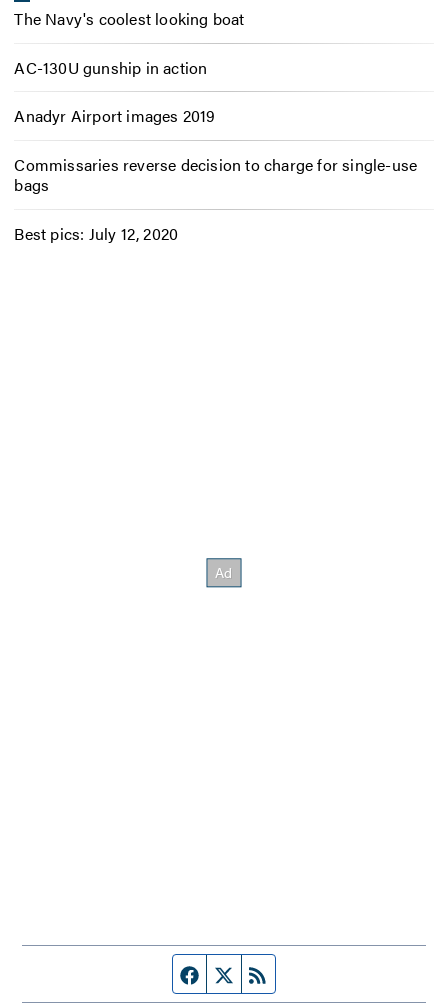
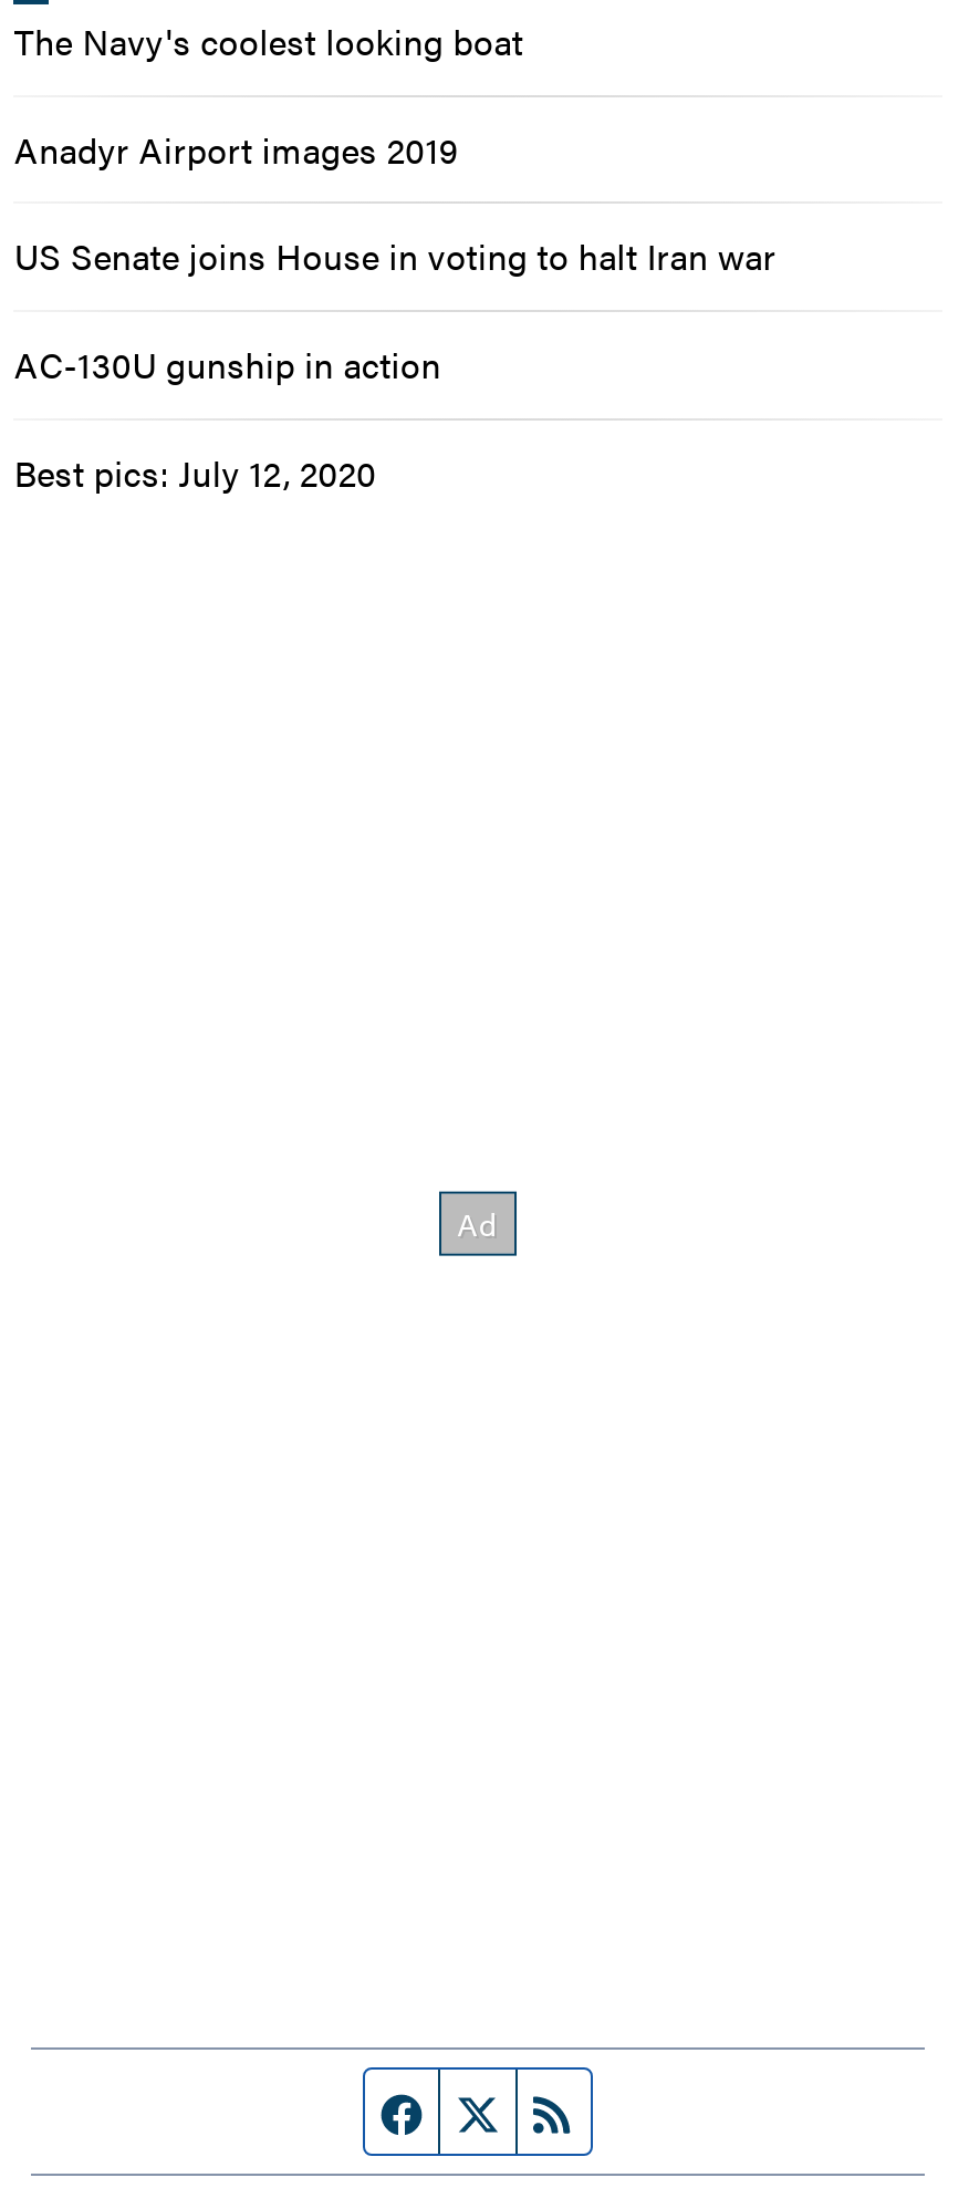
none -> [14,231,777,282] US Senate joins House in voting to halt Iran war
moved [14,55,207,78] -> [14,339,441,390]: AC-130U gunship in action
moved [14,104,216,127] -> [14,123,459,174]: Anadyr Airport images 2019
[14,153,417,196] Commissaries reverse decision to charge for single-use | bags -> none

